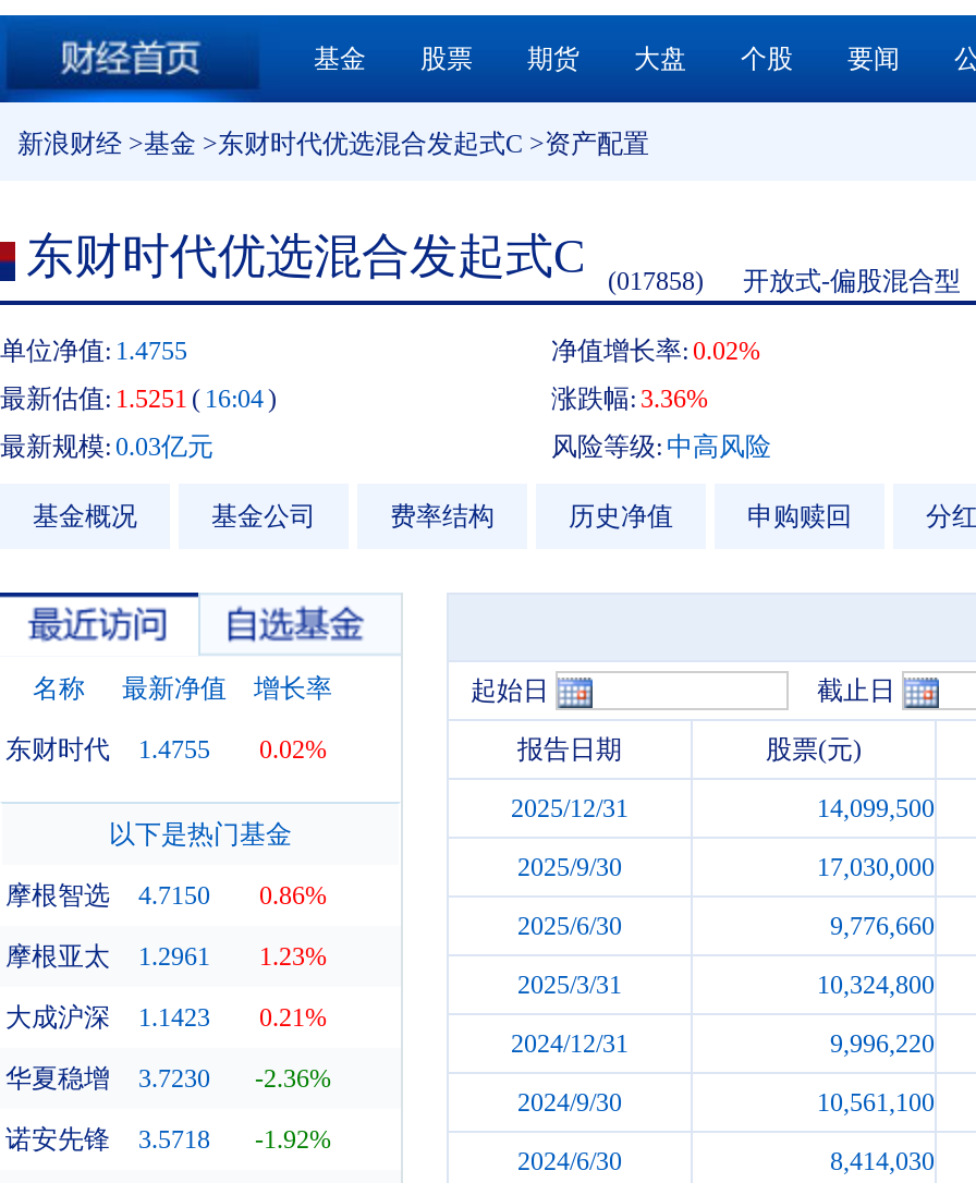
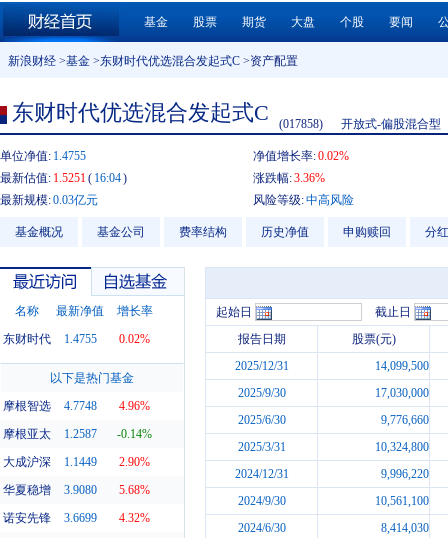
[138,880,210,911] 4.7150 -> [63,399,96,413] 4.7748
[259,880,327,911] 0.86% -> [119,399,150,413] 4.96%
[138,941,210,972] 1.2961 -> [63,427,96,441] 1.2587
[259,941,327,972] 1.23% -> [117,427,152,441] -0.14%
[138,1002,210,1033] 1.1423 -> [63,455,96,469] 1.1449
[259,1002,327,1033] 0.21% -> [119,455,150,469] 2.90%
[138,1063,210,1094] 3.7230 -> [63,483,96,497] 3.9080
[255,1063,331,1094] -2.36% -> [119,483,150,497] 5.68%
[138,1124,210,1155] 3.5718 -> [63,511,96,525] 3.6699
[255,1124,331,1155] -1.92% -> [119,511,150,525] 4.32%

